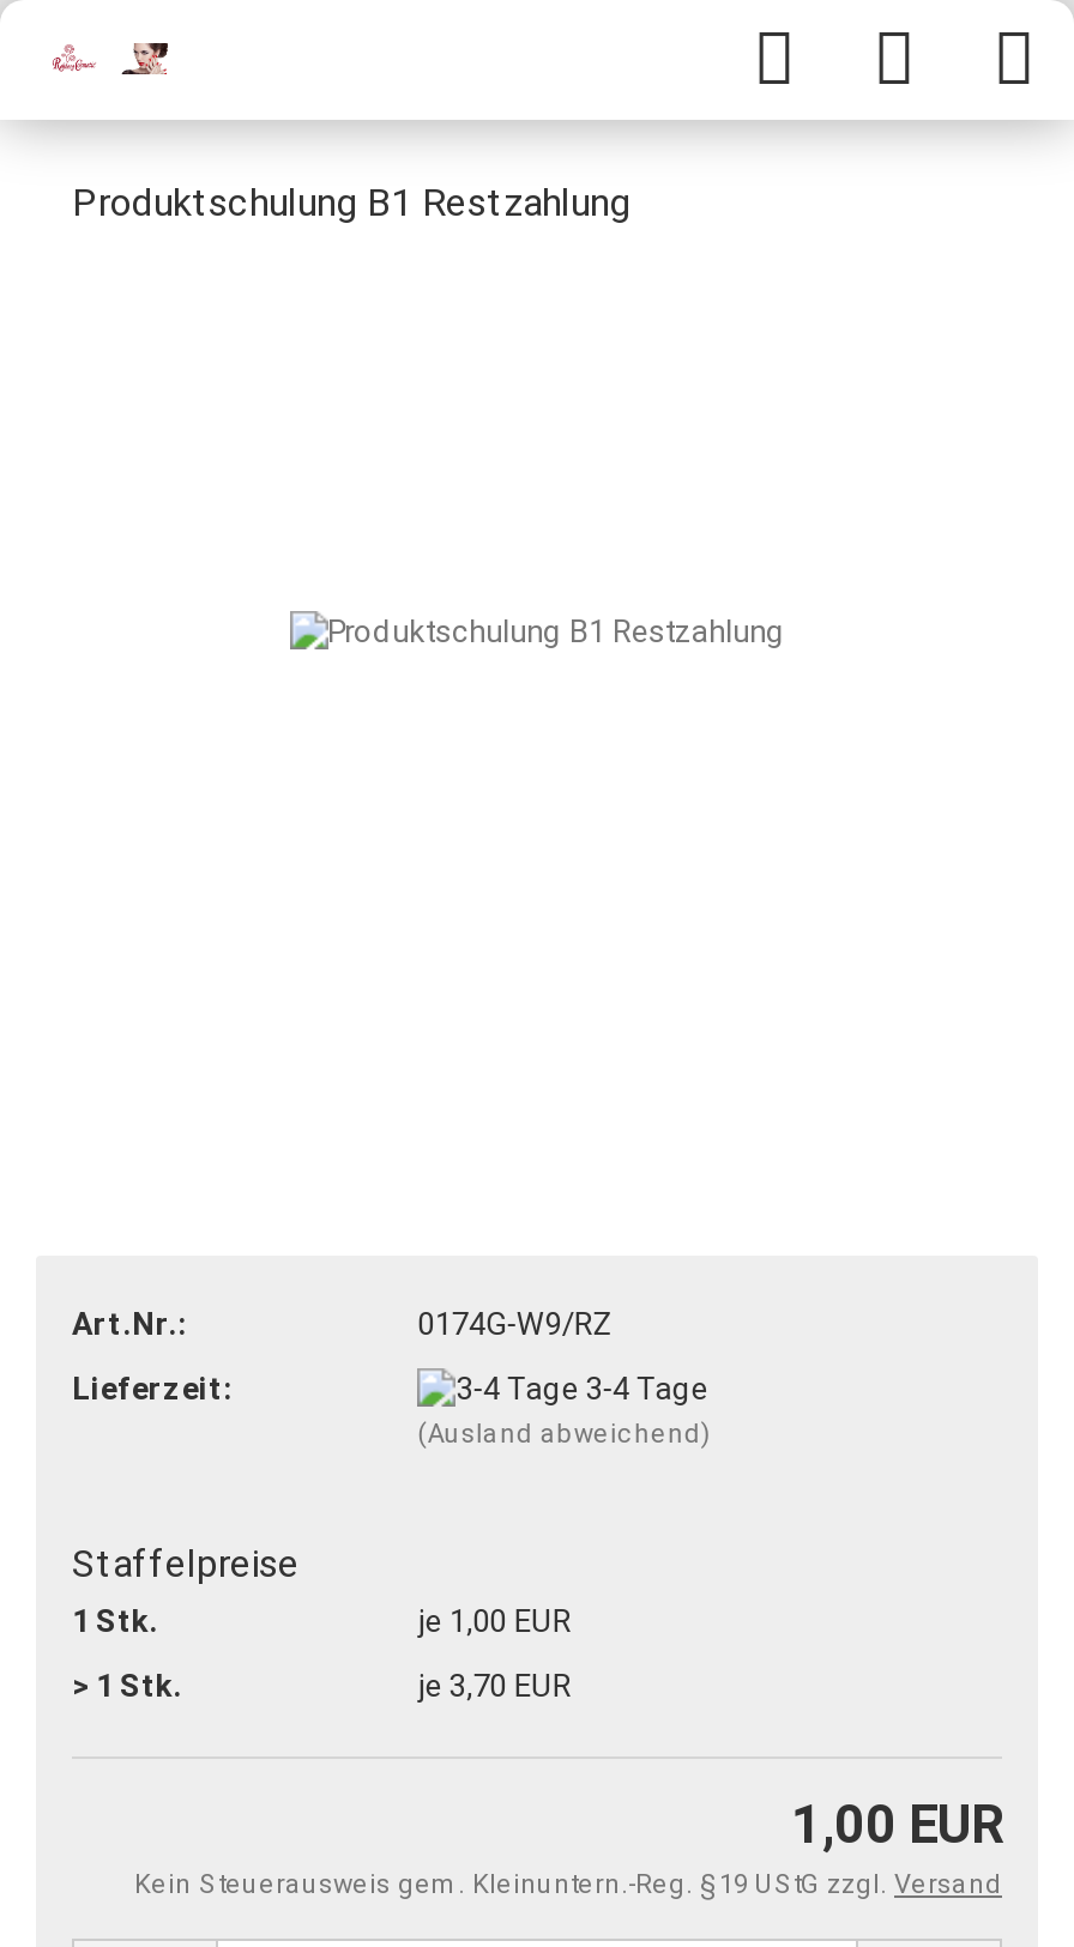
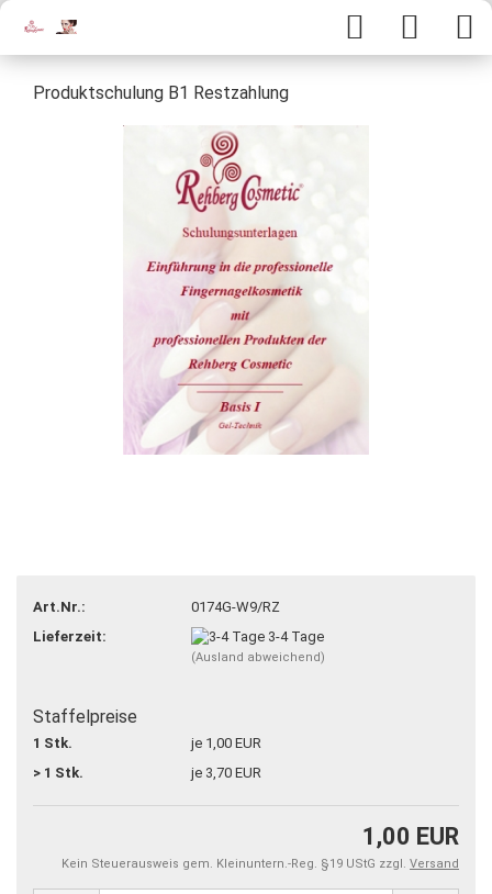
none -> [123,125,369,456] [image]

